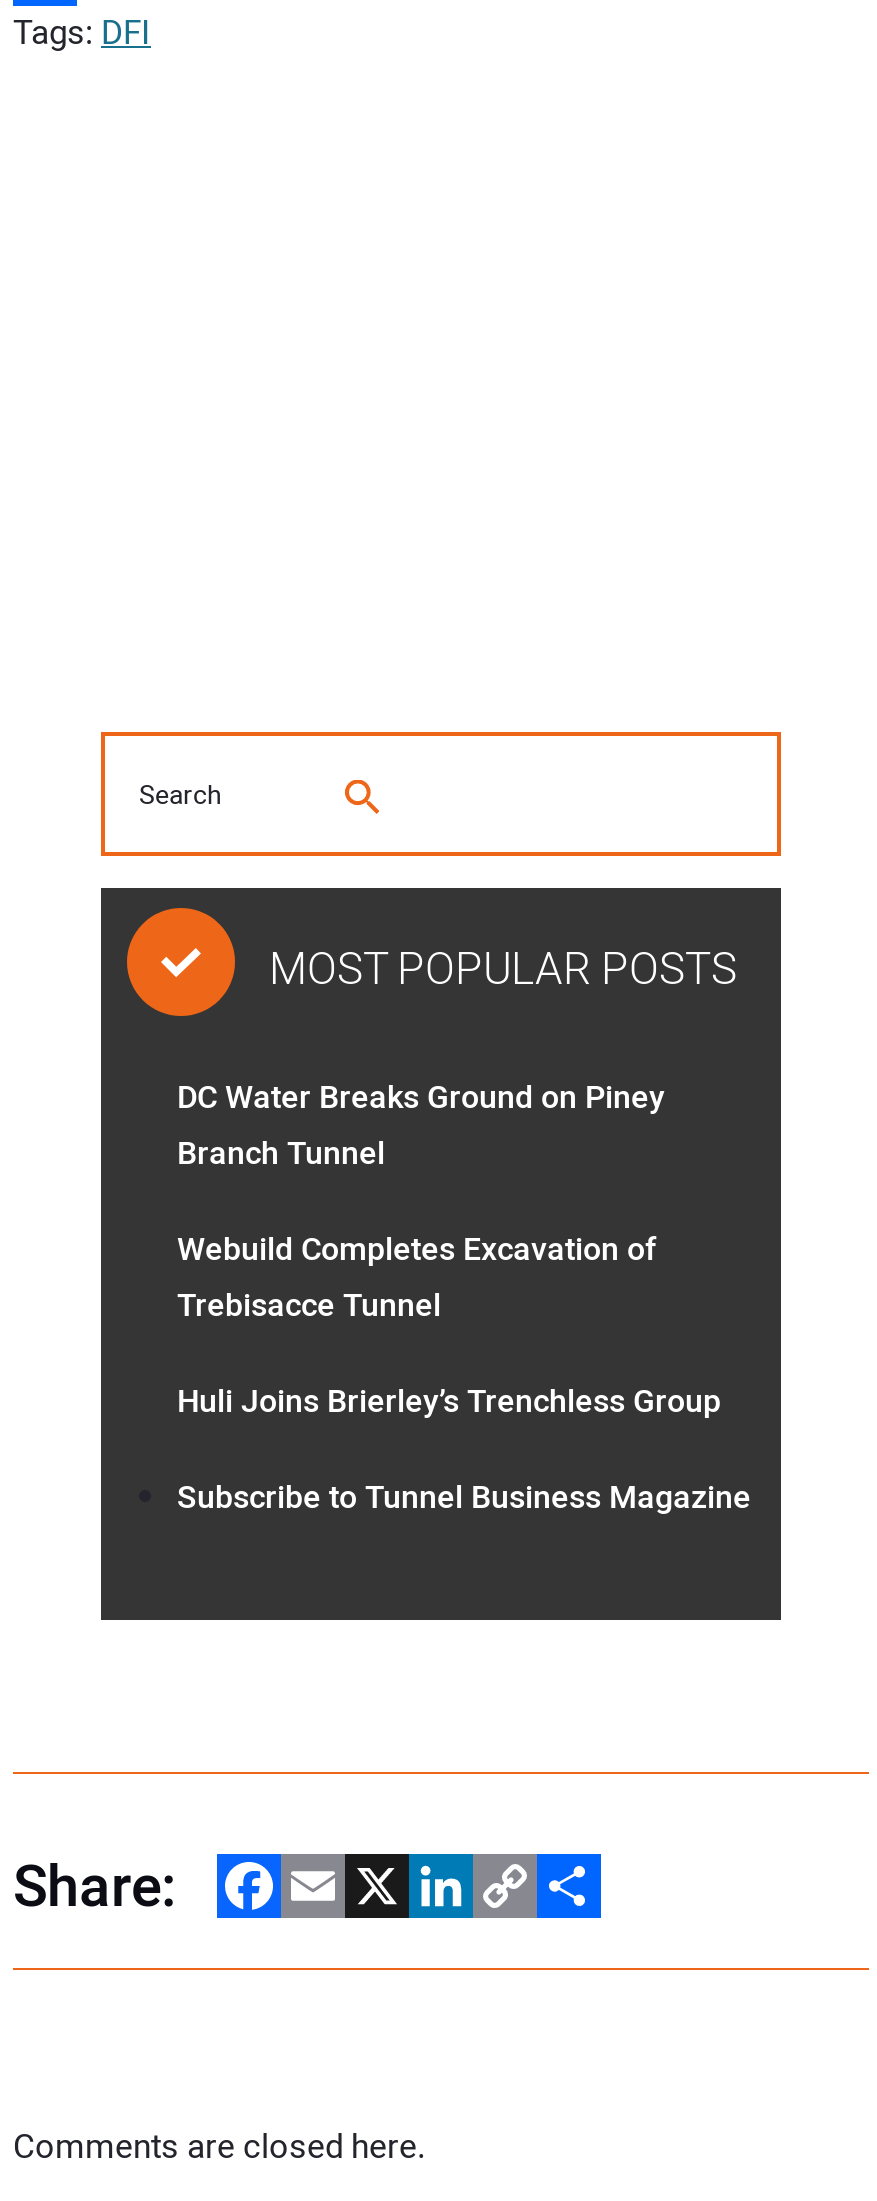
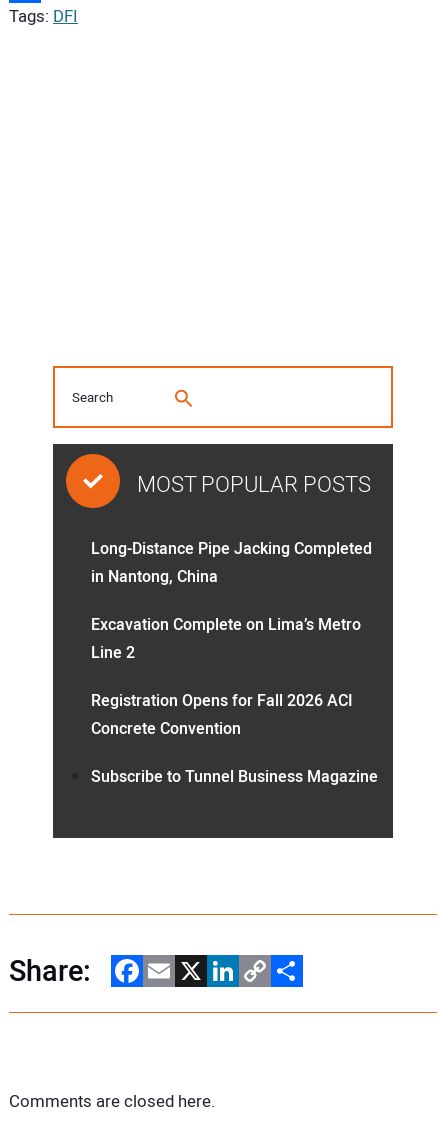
[177,1073,665,1177] DC Water Breaks Ground on Piney | Branch Tunnel -> [91,537,372,589] Long-Distance Pipe Jacking Completed | in Nantong, China
[177,1225,657,1329] Webuild Completes Excavation of | Trebisacce Tunnel -> [91,613,361,665] Excavation Complete on Lima’s Metro | Line 2
[177,1377,721,1425] Huli Joins Brierley’s Trenchless Group -> [91,689,353,741] Registration Opens for Fall 2026 ACI | Concrete Convention

